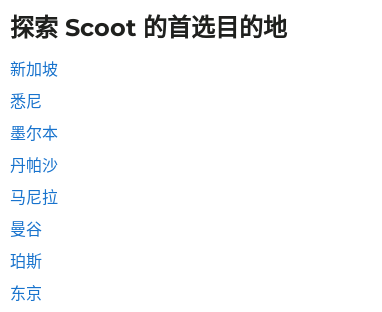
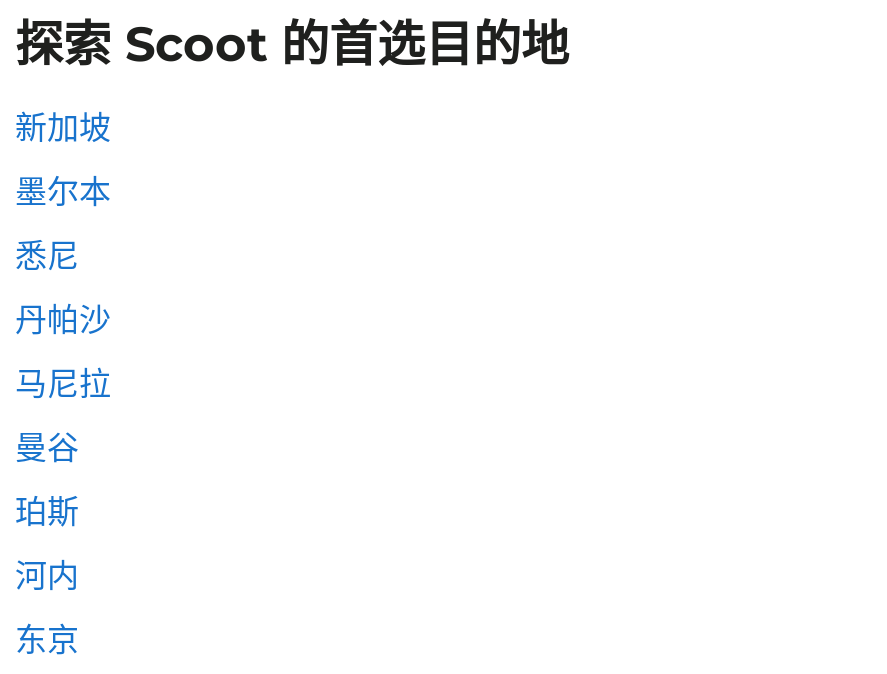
moved [10,124,58,143] -> [15,173,111,211]: 墨尔本
none -> [15,557,79,595] 河内

